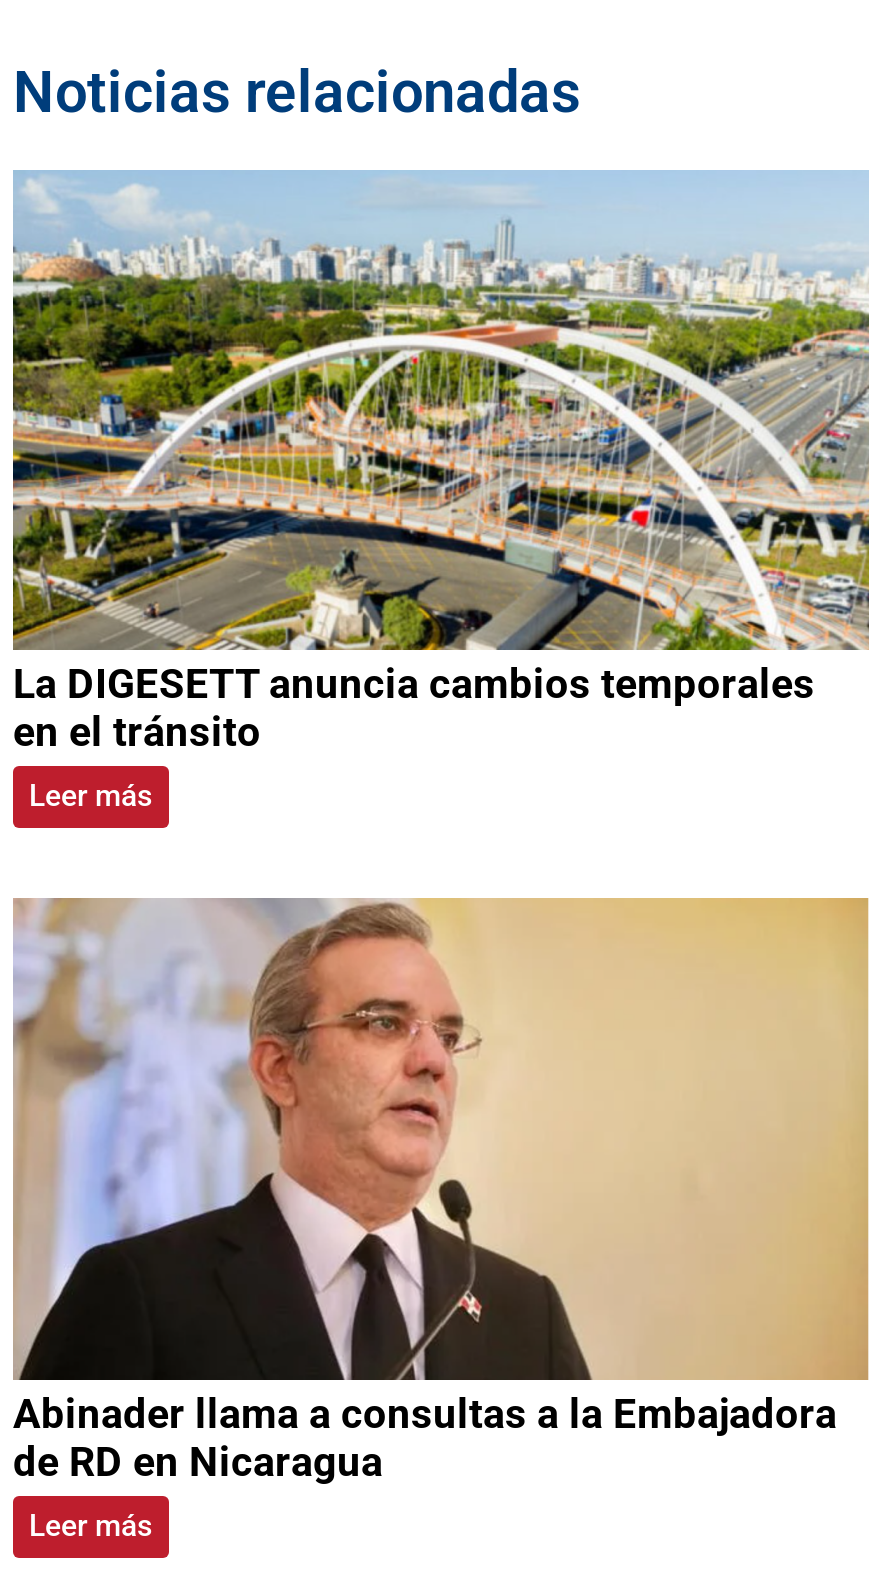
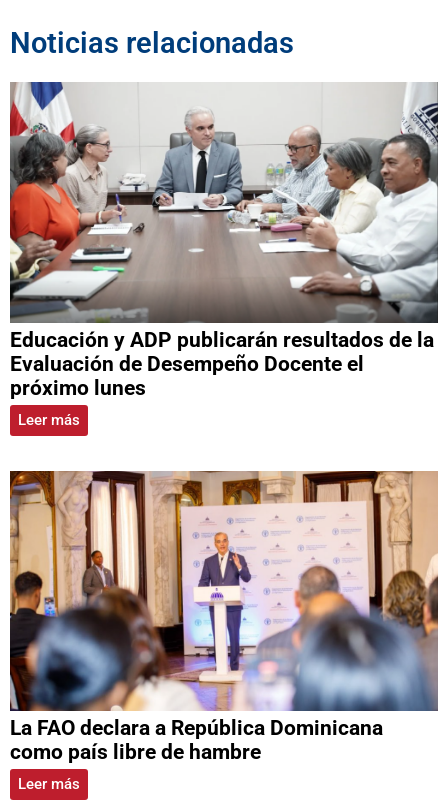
[11,169,871,756] [image] | La DIGESETT anuncia cambios temporales | en el tránsito -> [9,81,439,400] [image] | Educación y ADP publicarán resultados de la | Evaluación de Desempeño Docente el | próximo lunes
[13,897,869,1486] [image] | Abinader llama a consultas a la Embajadora | de RD en Nicaragua -> [9,470,439,764] [image] | La FAO declara a República Dominicana | como país libre de hambre

